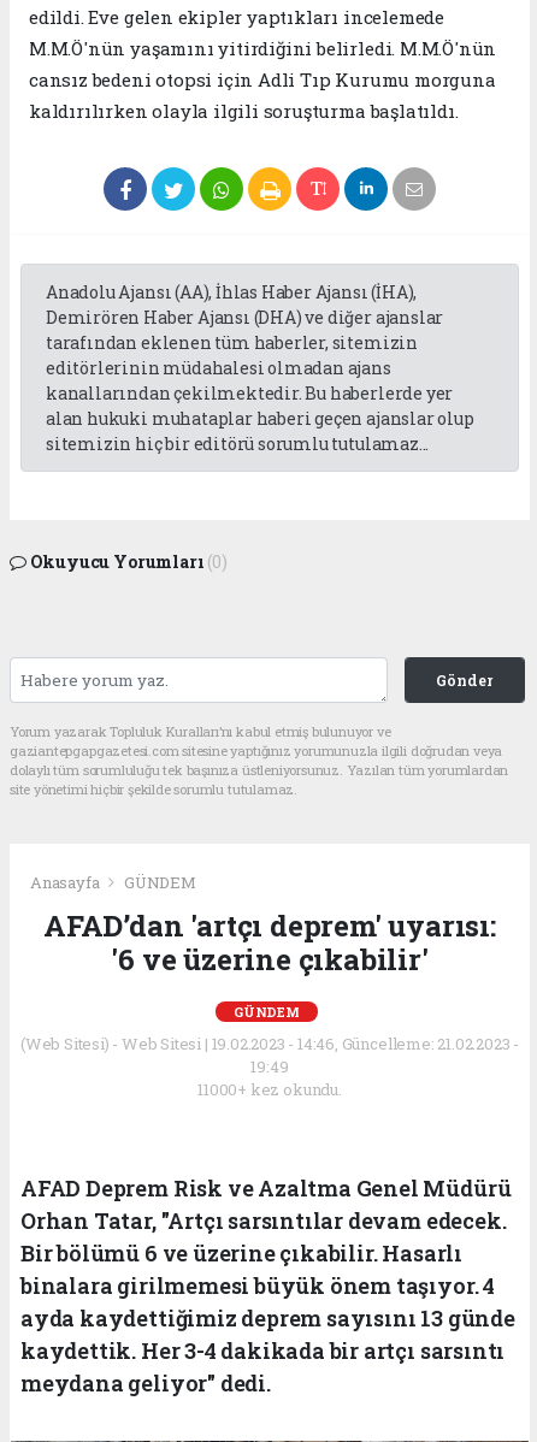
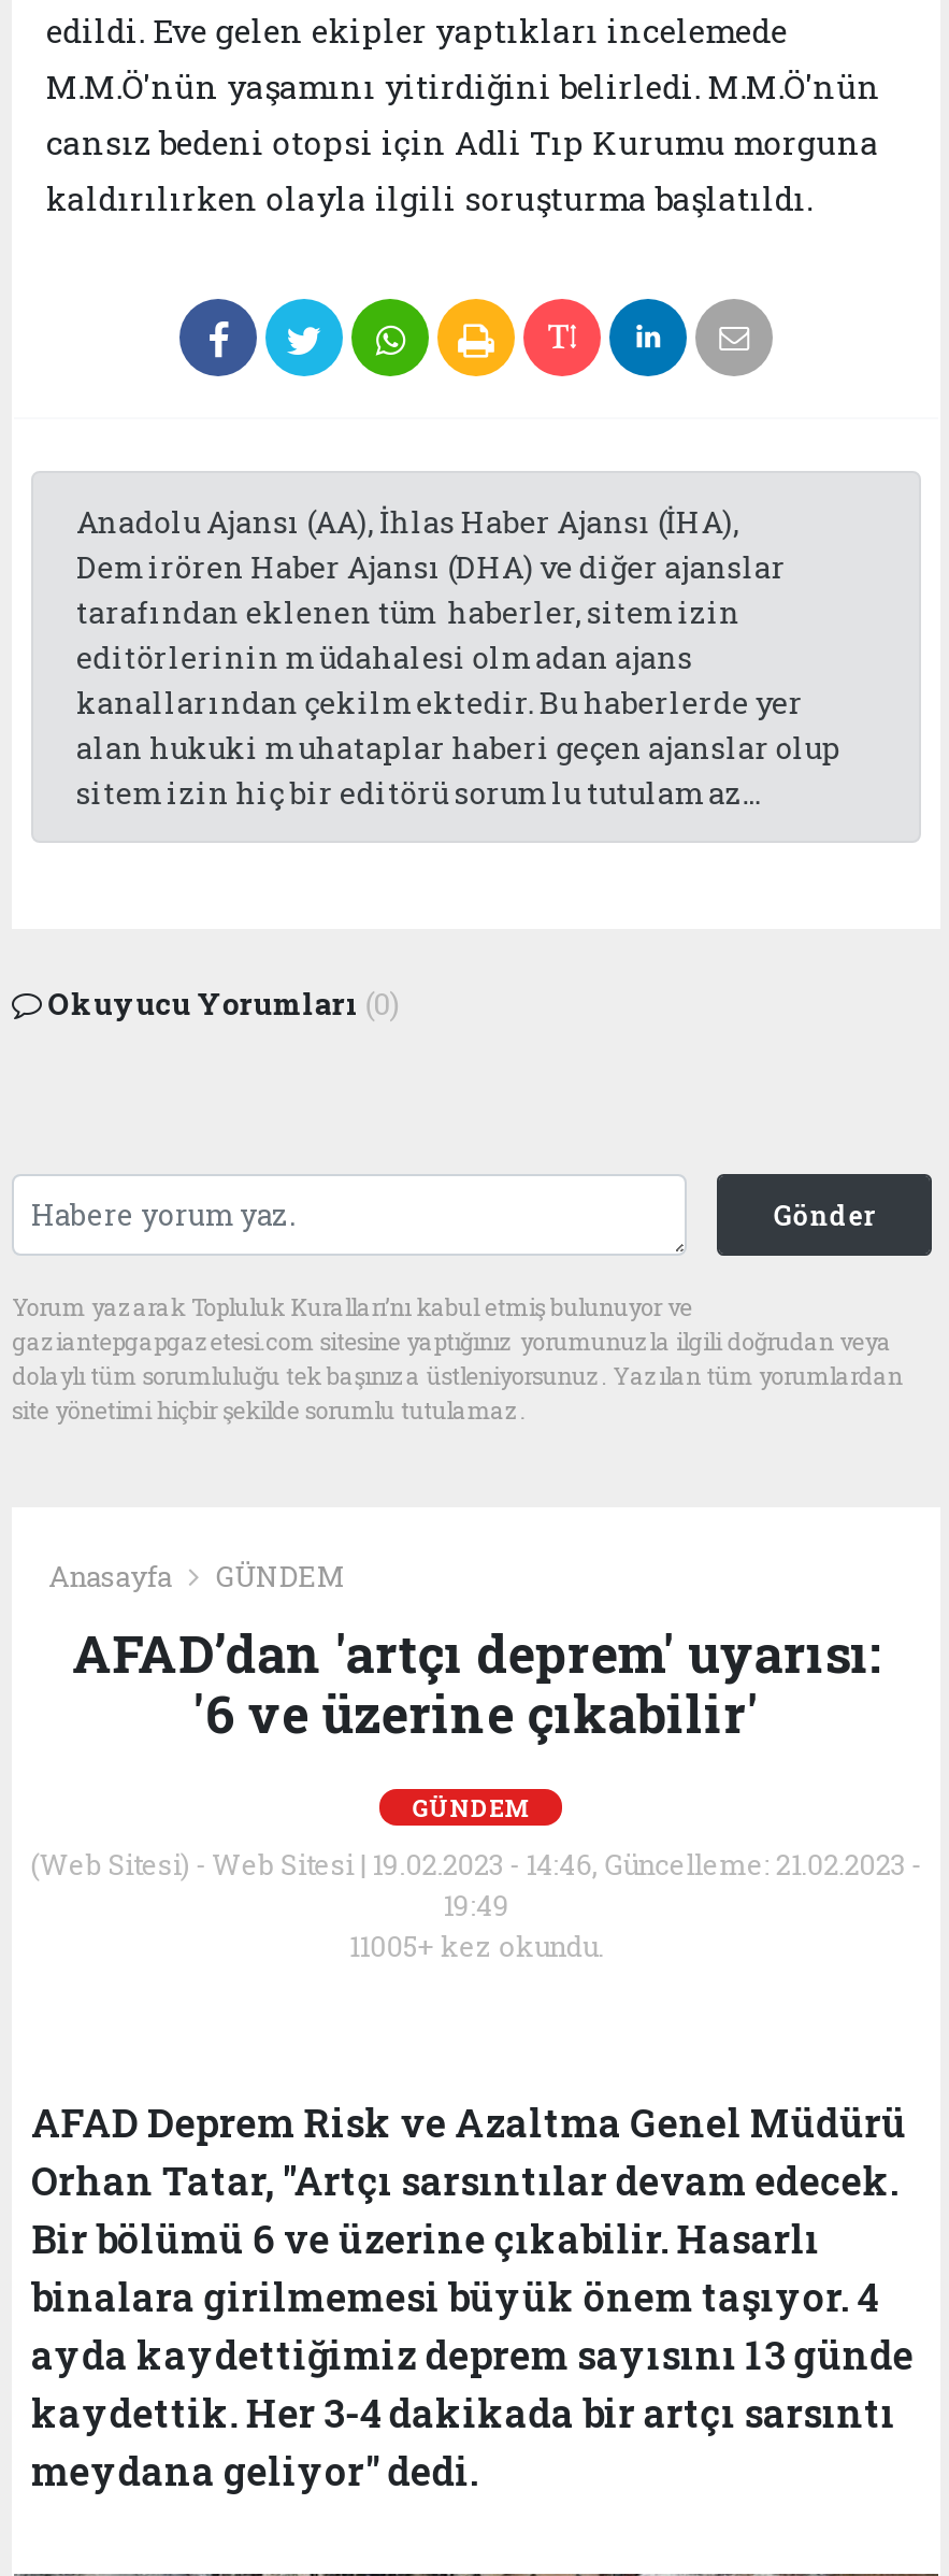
[198,1078,342,1100] 11000+ kez okundu. -> [349,1926,604,1964] 11005+ kez okundu.

